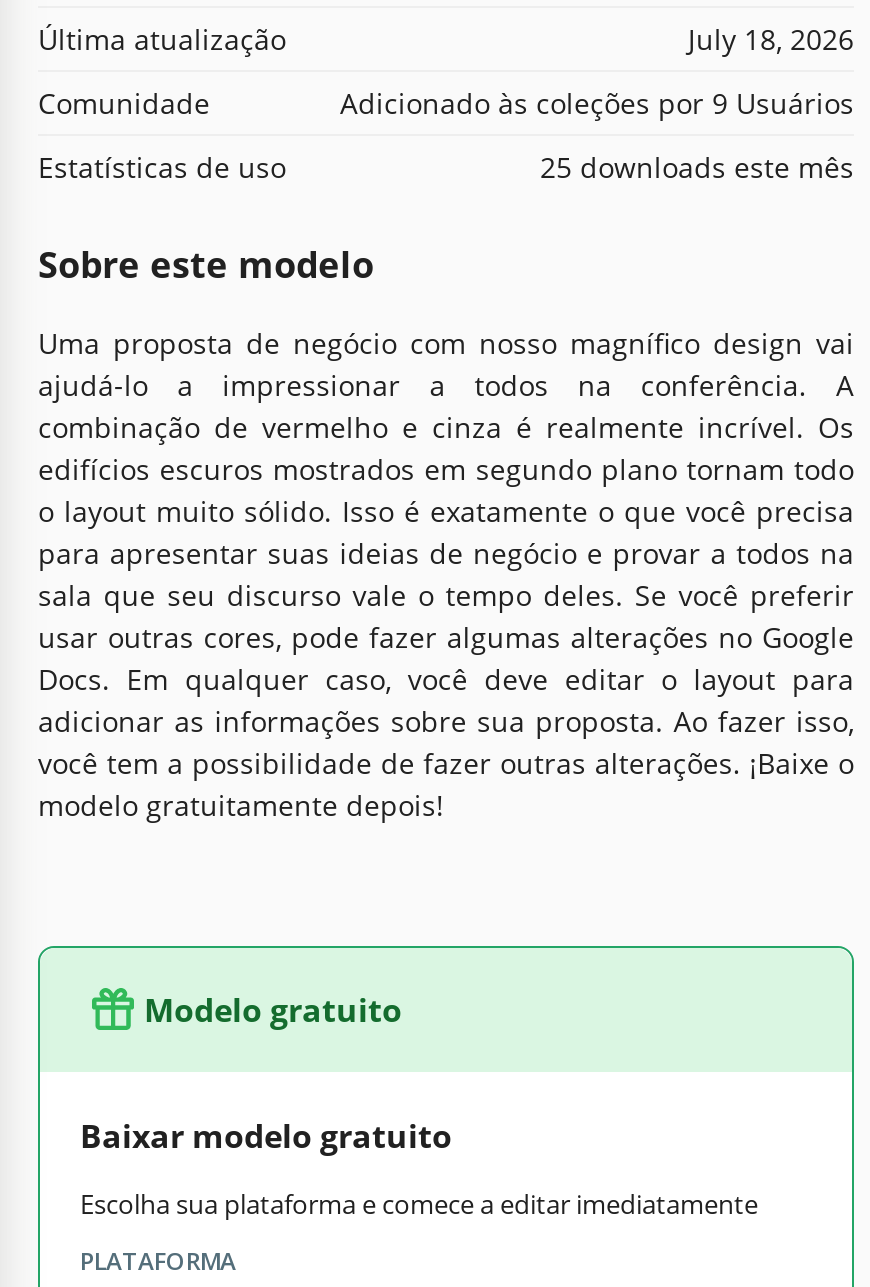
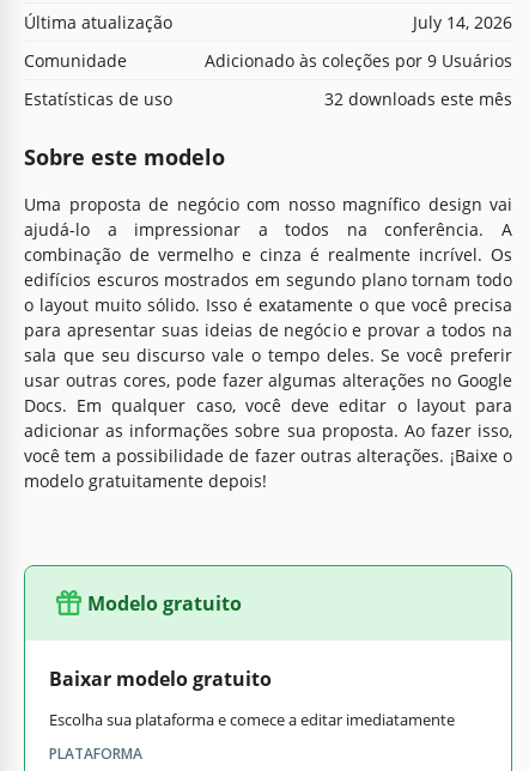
[688,19,854,57] July 18, 2026 -> [413,10,512,33] July 14, 2026
[540,147,854,185] 25 downloads este mês -> [324,87,512,110] 32 downloads este mês

